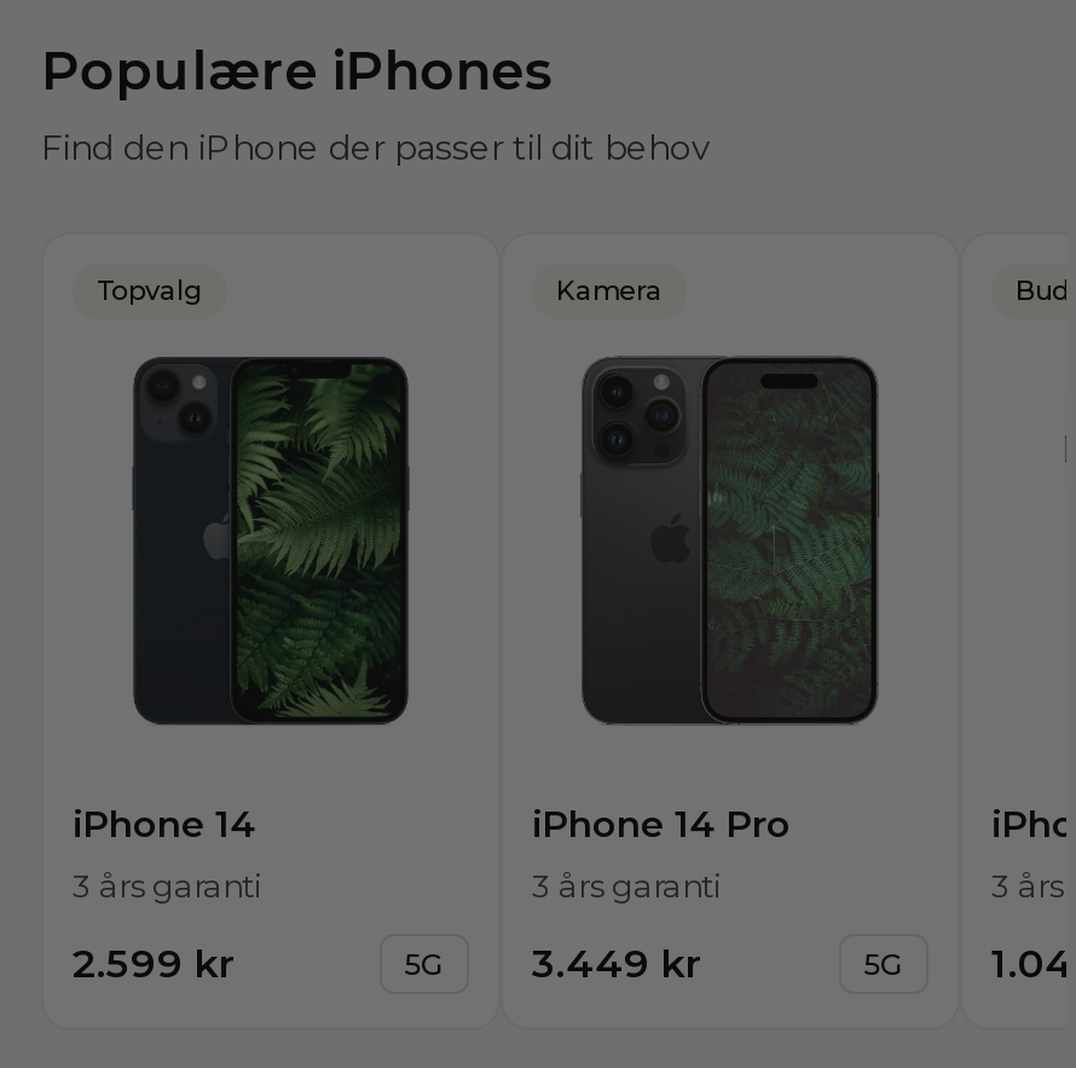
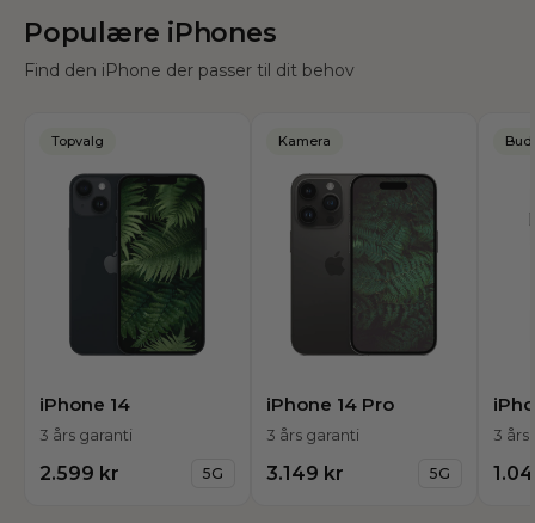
[532,940,701,986] 3.449 kr -> [266,462,344,484] 3.149 kr

